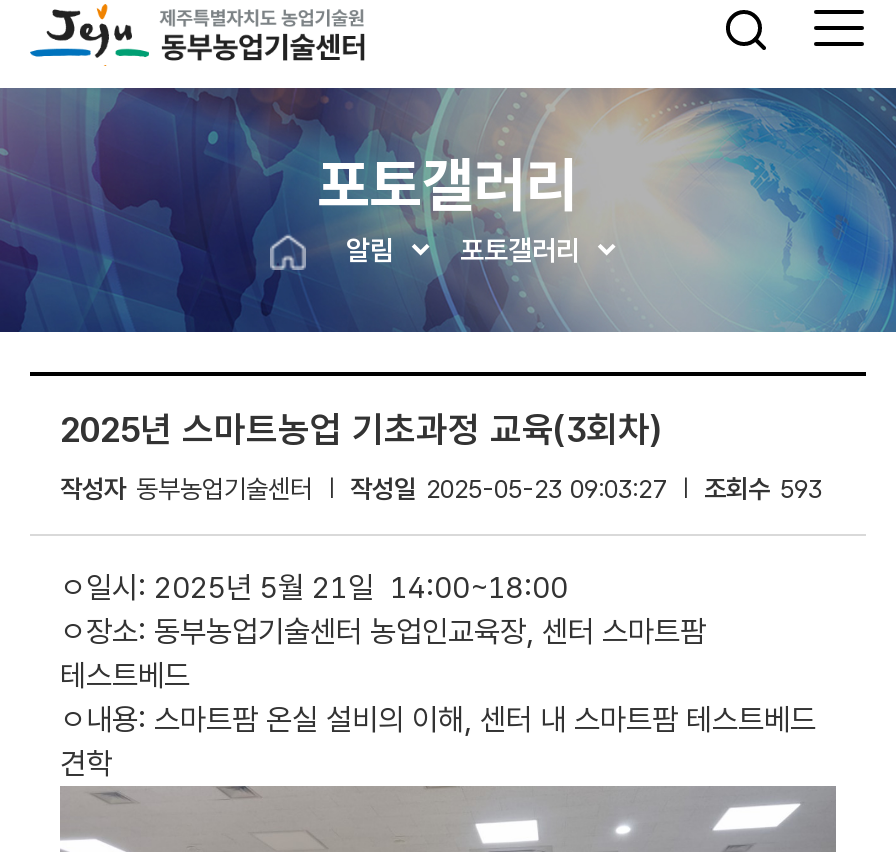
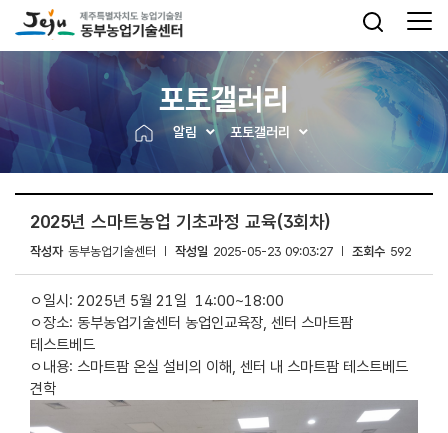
[60,475,822,505] 작성자 동부농업기술센터 작성일 2025-05-23 09:03:27 조회수 593 -> [30,244,411,259] 작성자 동부농업기술센터 작성일 2025-05-23 09:03:27 조회수 592

